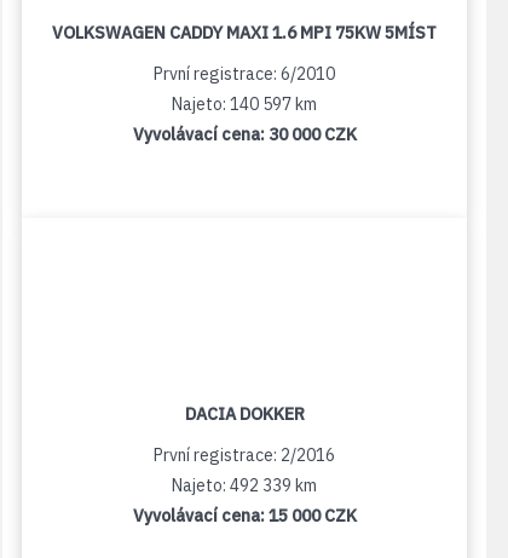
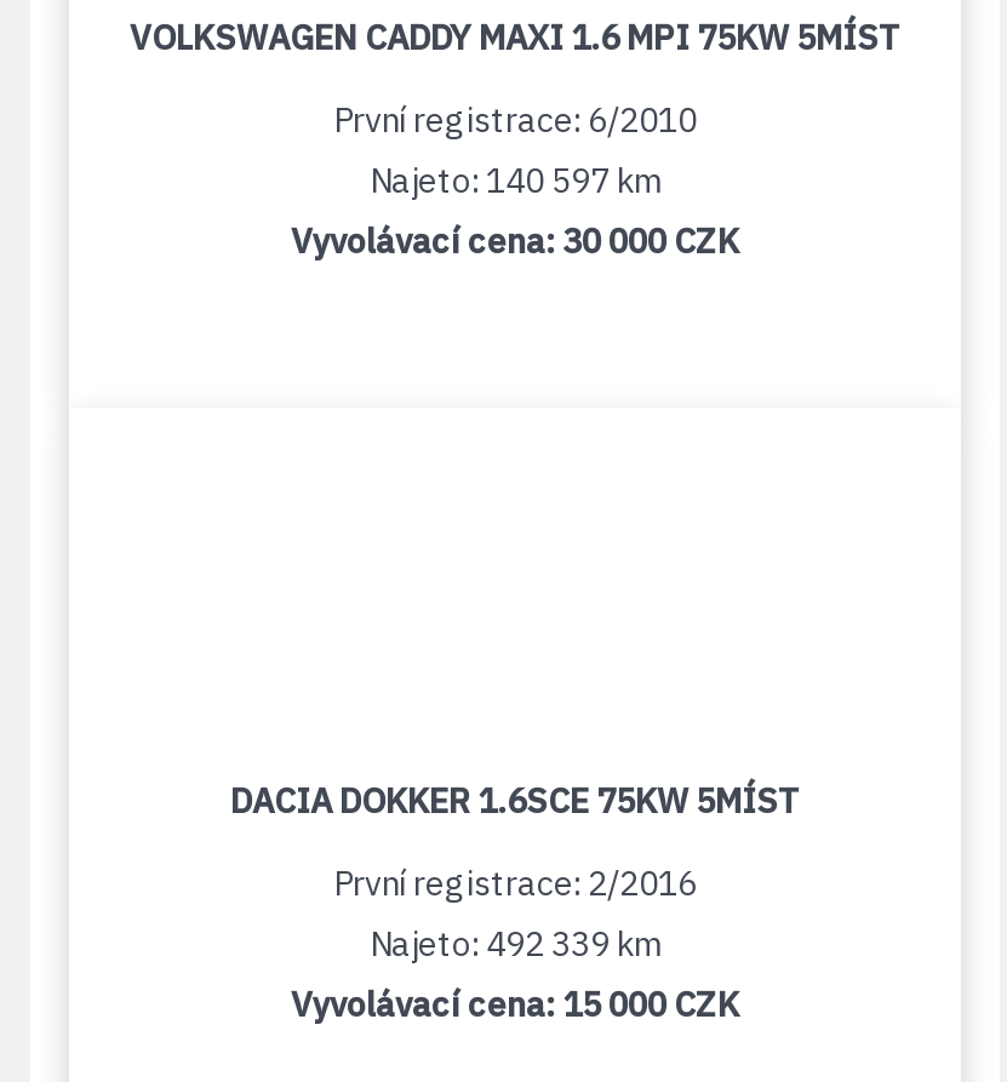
[184,403,304,425] DACIA DOKKER -> [230,779,800,823] DACIA DOKKER 1.6SCE 75KW 5MÍST

